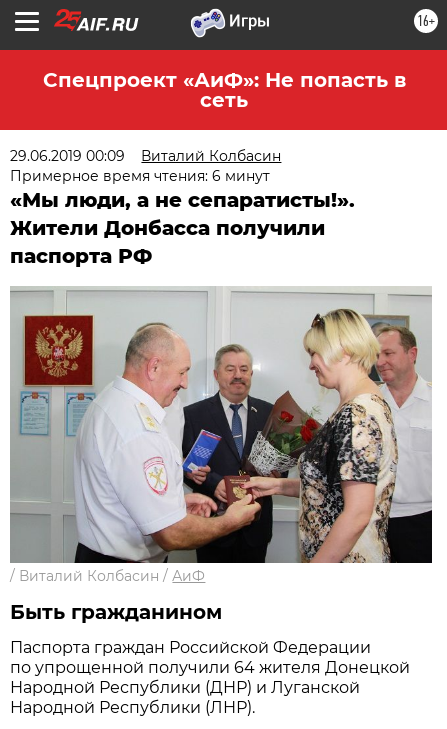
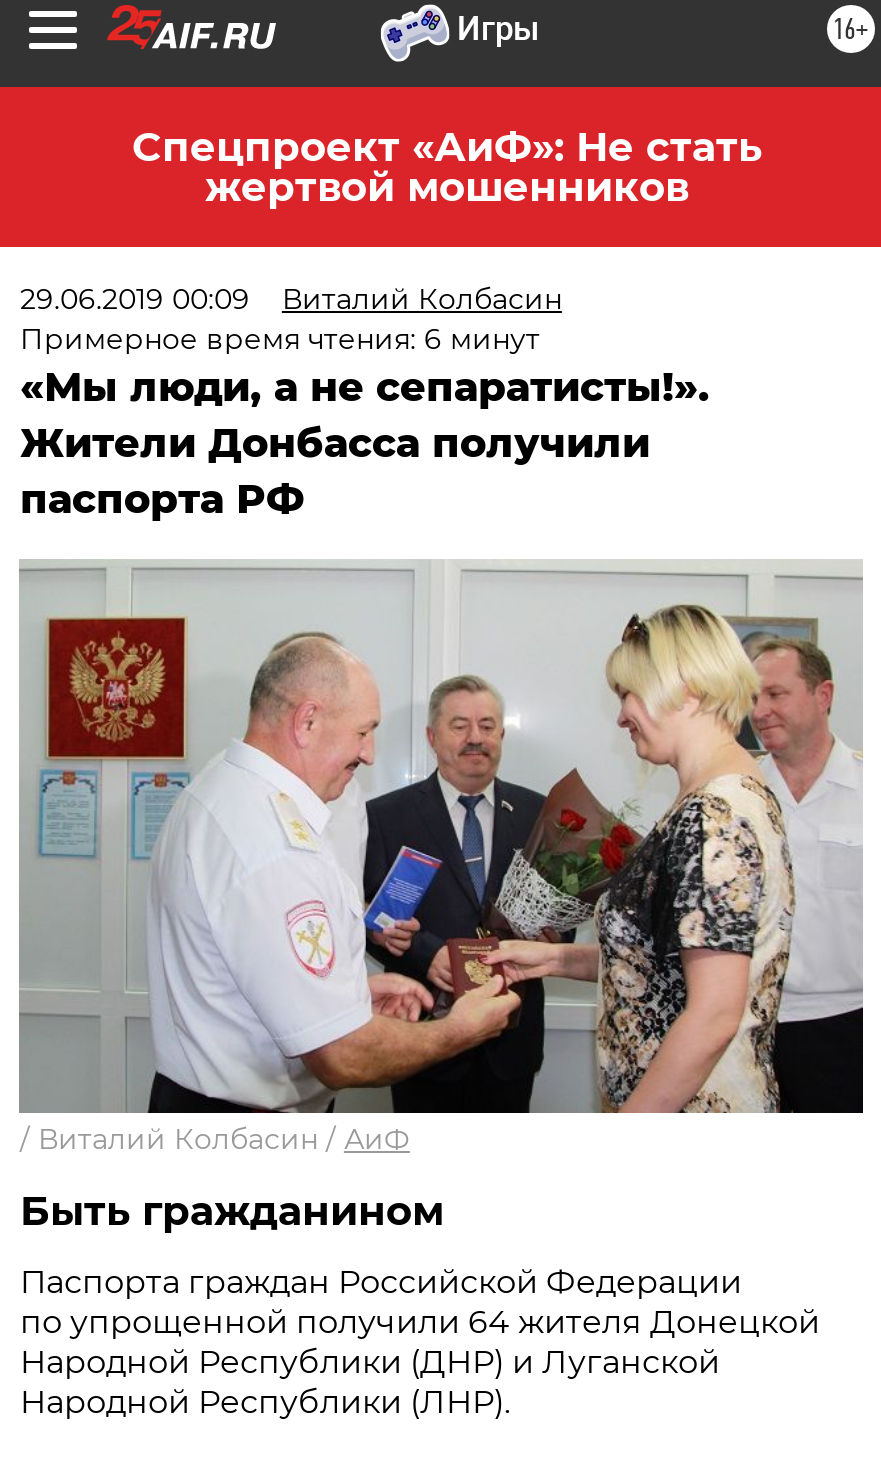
[42,68,405,112] Спецпроект «АиФ»: Не попасть в | сеть -> [132,123,762,211] Спецпроект «АиФ»: Не стать | жертвой мошенников

